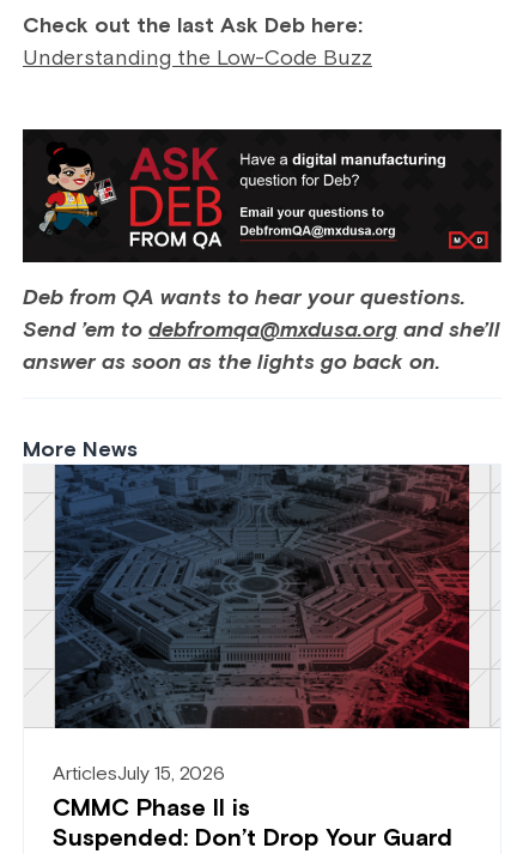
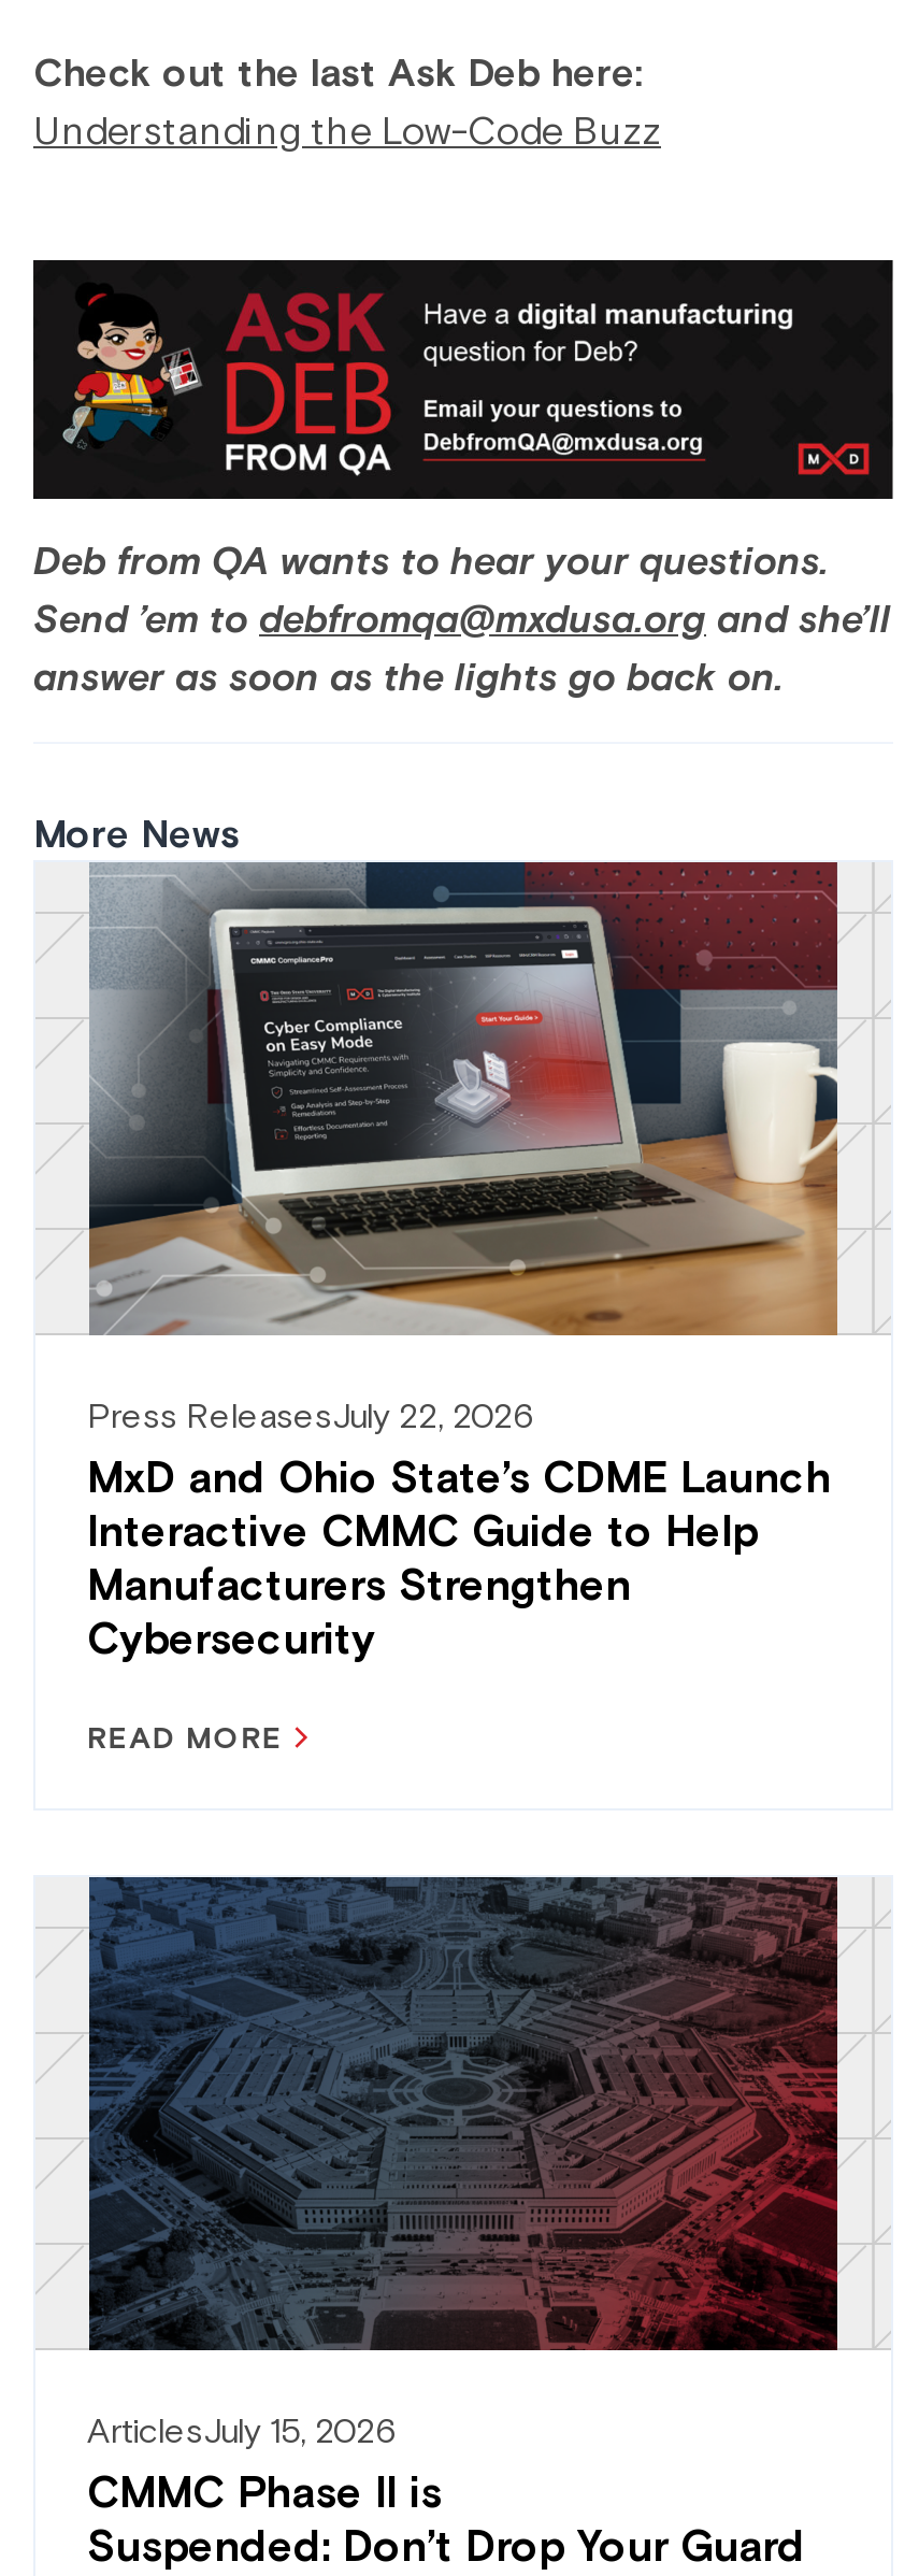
none -> [87,862,839,1758] [image] | Press ReleasesJuly 22, 2026 | MxD and Ohio State’s CDME Launch | Interactive CMMC Guide to Help | Manufacturers Strengthen | Cybersecurity | READ MORE

